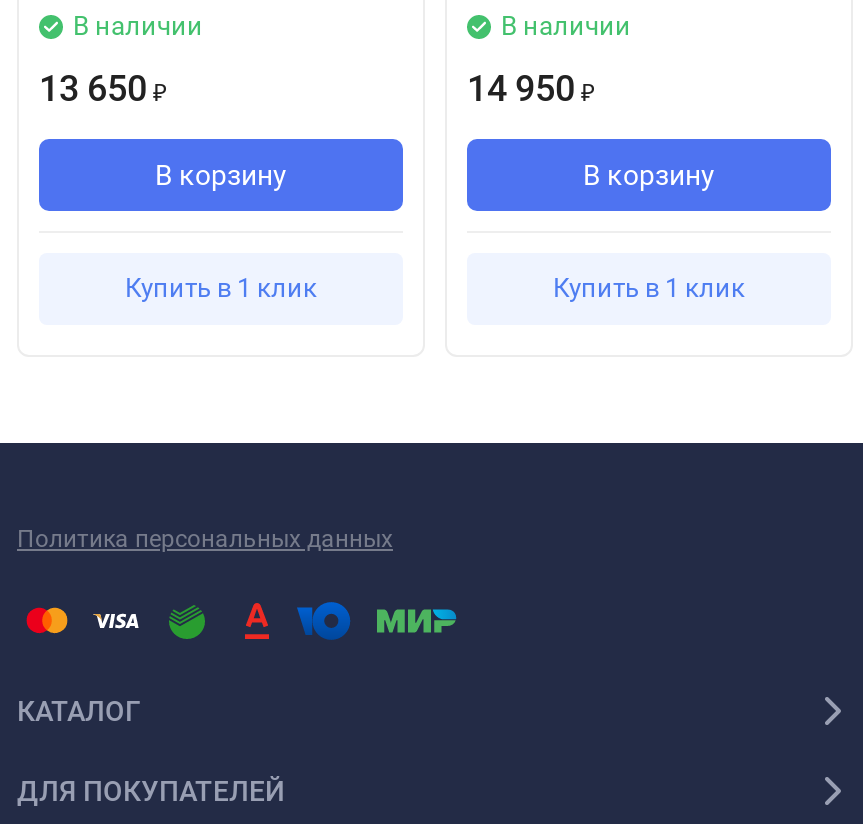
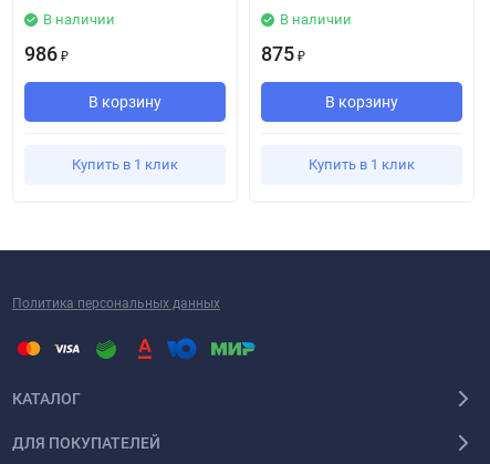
[39,67,169,109] 13 650 ₽ -> [24,42,70,65] 986 ₽
[467,67,597,109] 14 950 ₽ -> [261,42,306,65] 875 ₽

